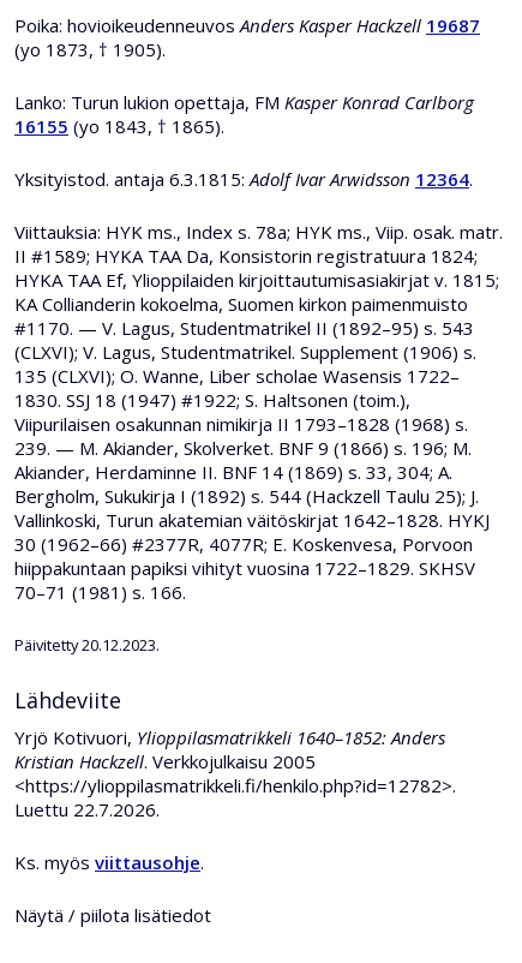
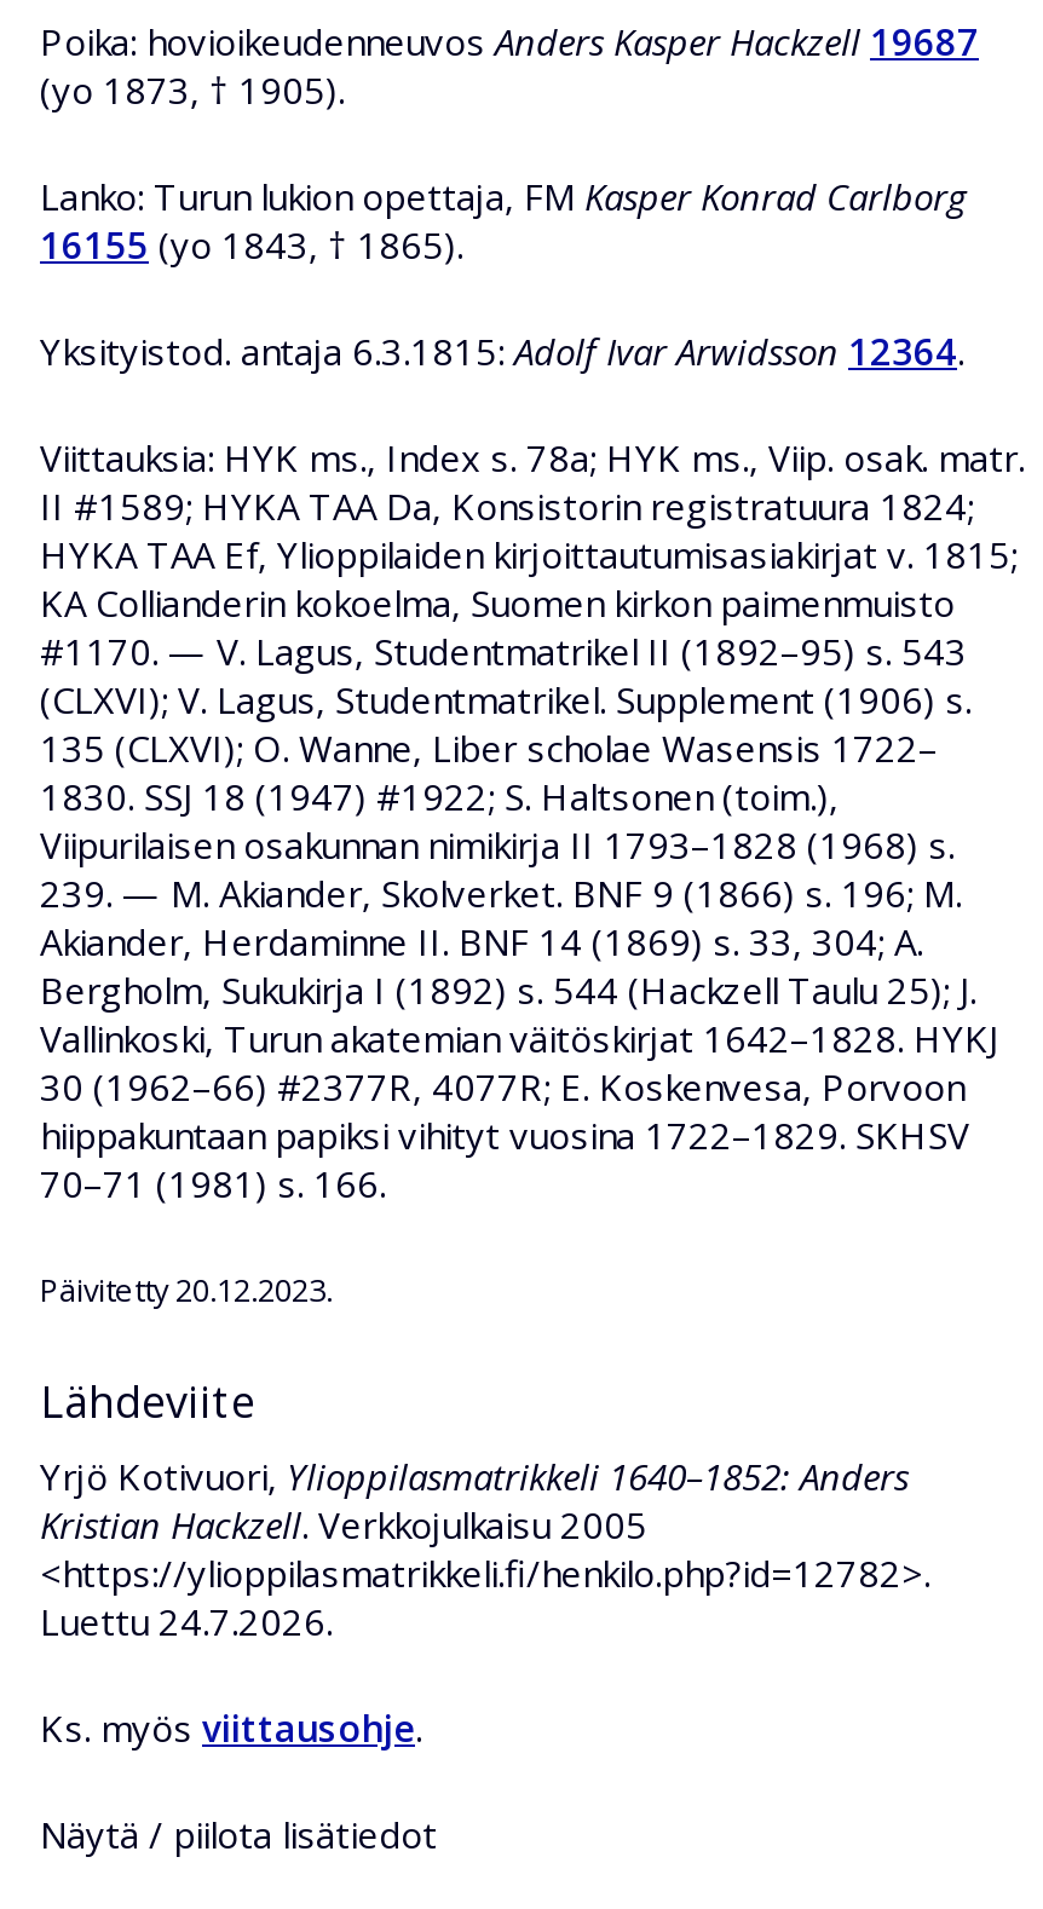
[14,797,160,821] Luettu 22.7.2026. -> [40,1597,333,1645] Luettu 24.7.2026.

